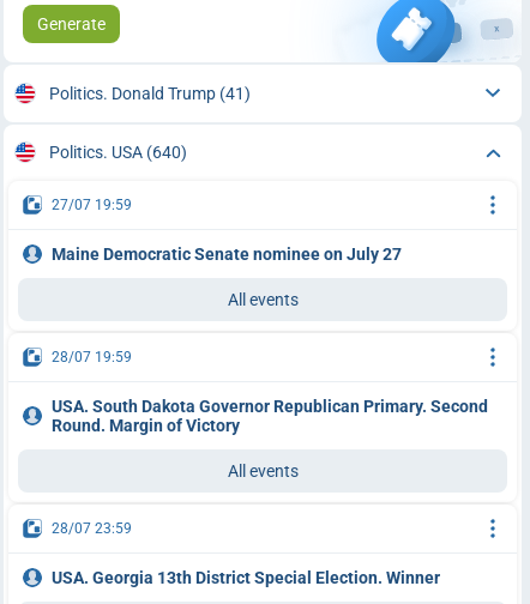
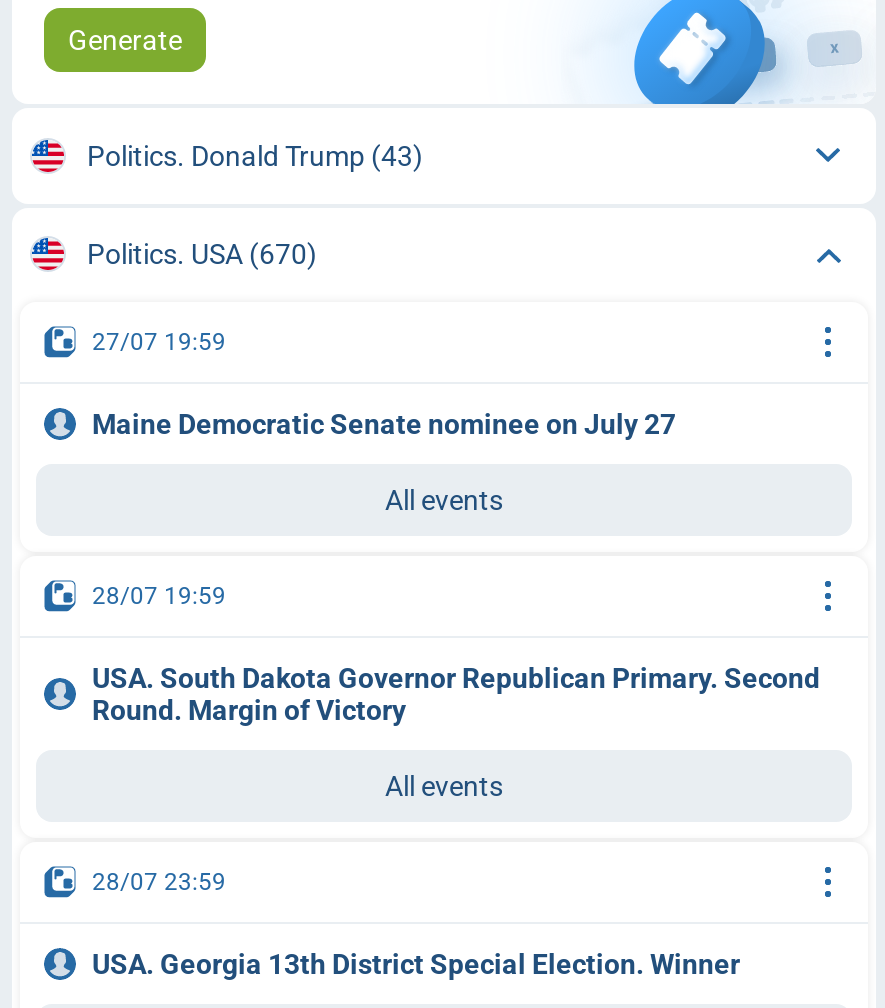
[49,84,250,103] Politics. Donald Trump (41) -> [87,140,423,172] Politics. Donald Trump (43)
[49,143,186,162] Politics. USA (640) -> [87,238,317,270] Politics. USA (670)

